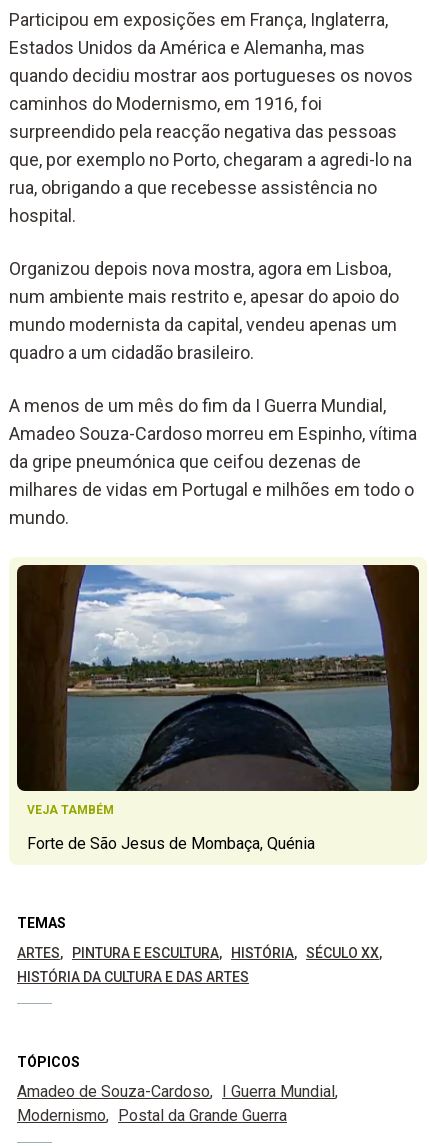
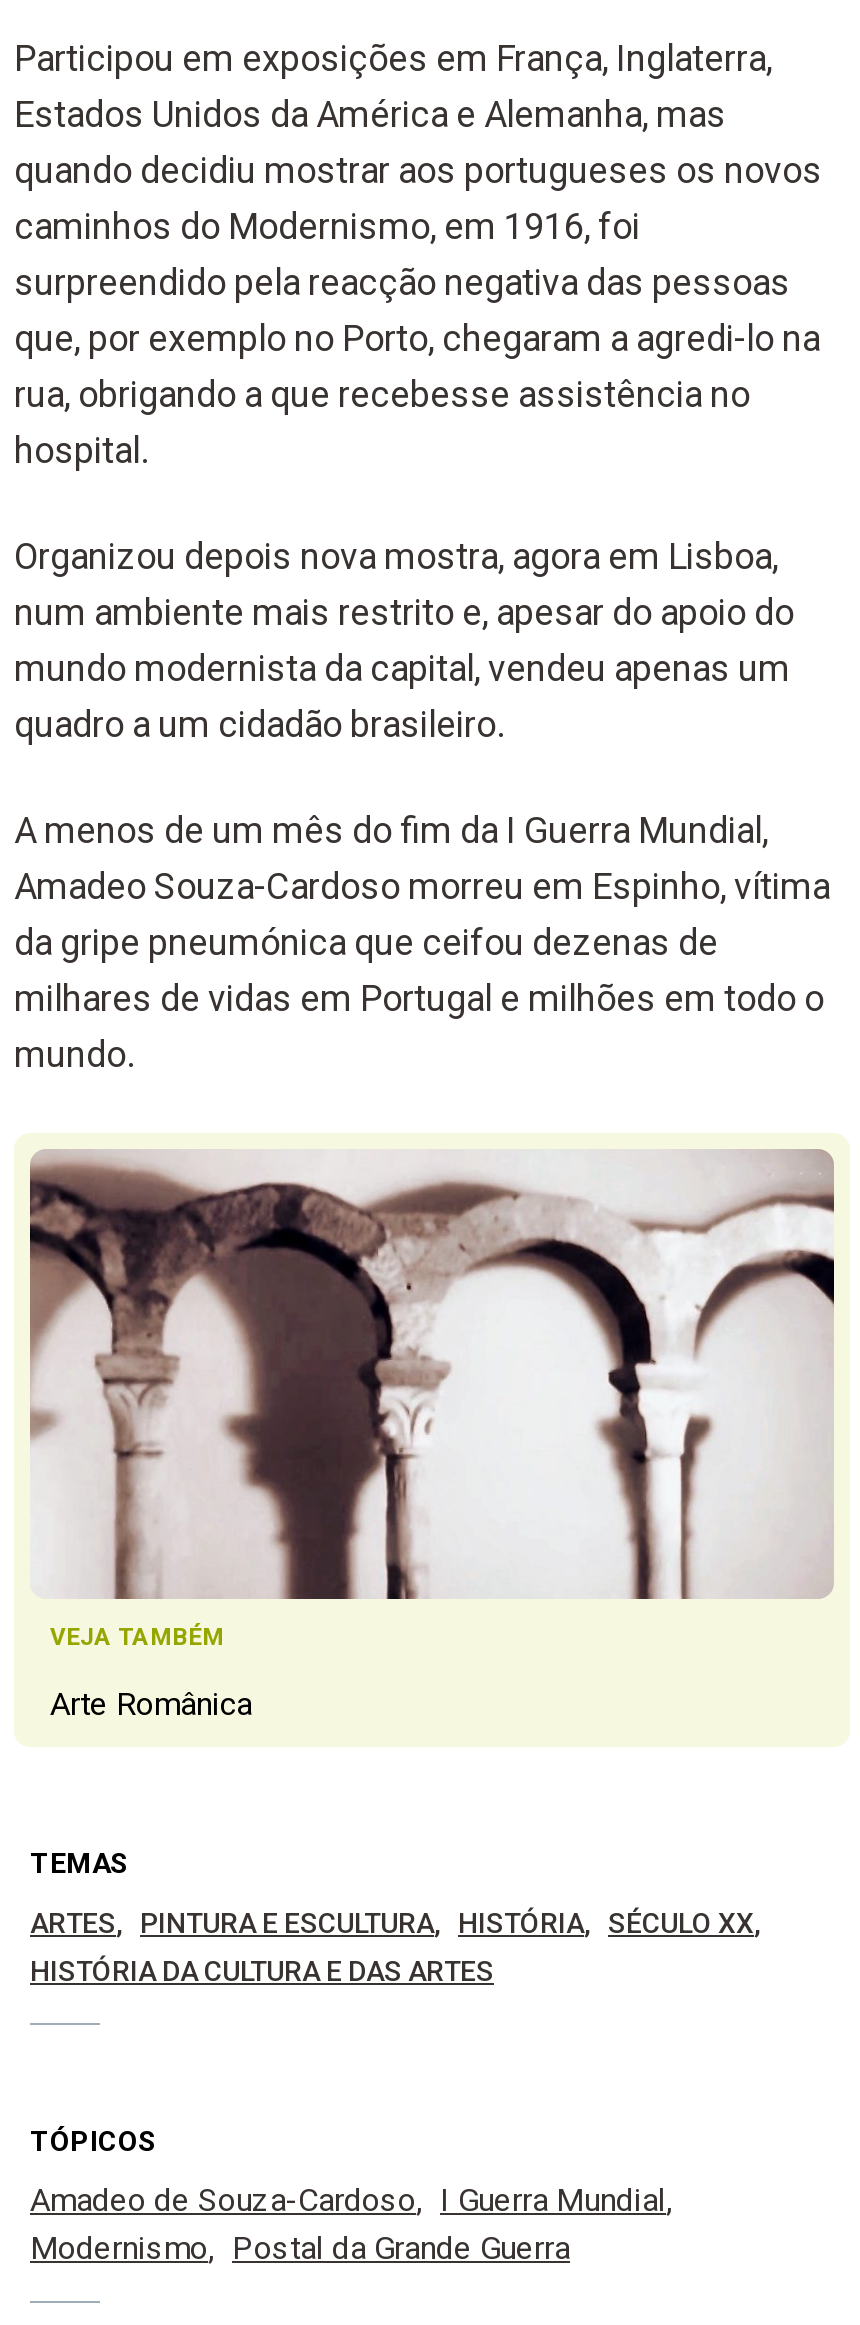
[16,564,420,792] [image] -> [28,1149,836,1601] [image]
[27,834,315,853] Forte de São Jesus de Mombaça, Quénia -> [50,1686,252,1724] Arte Românica

